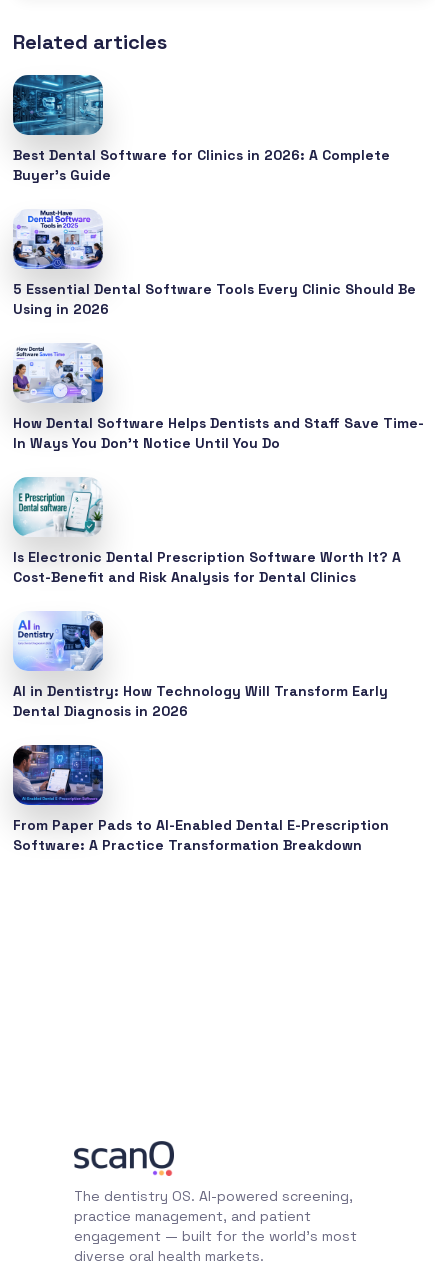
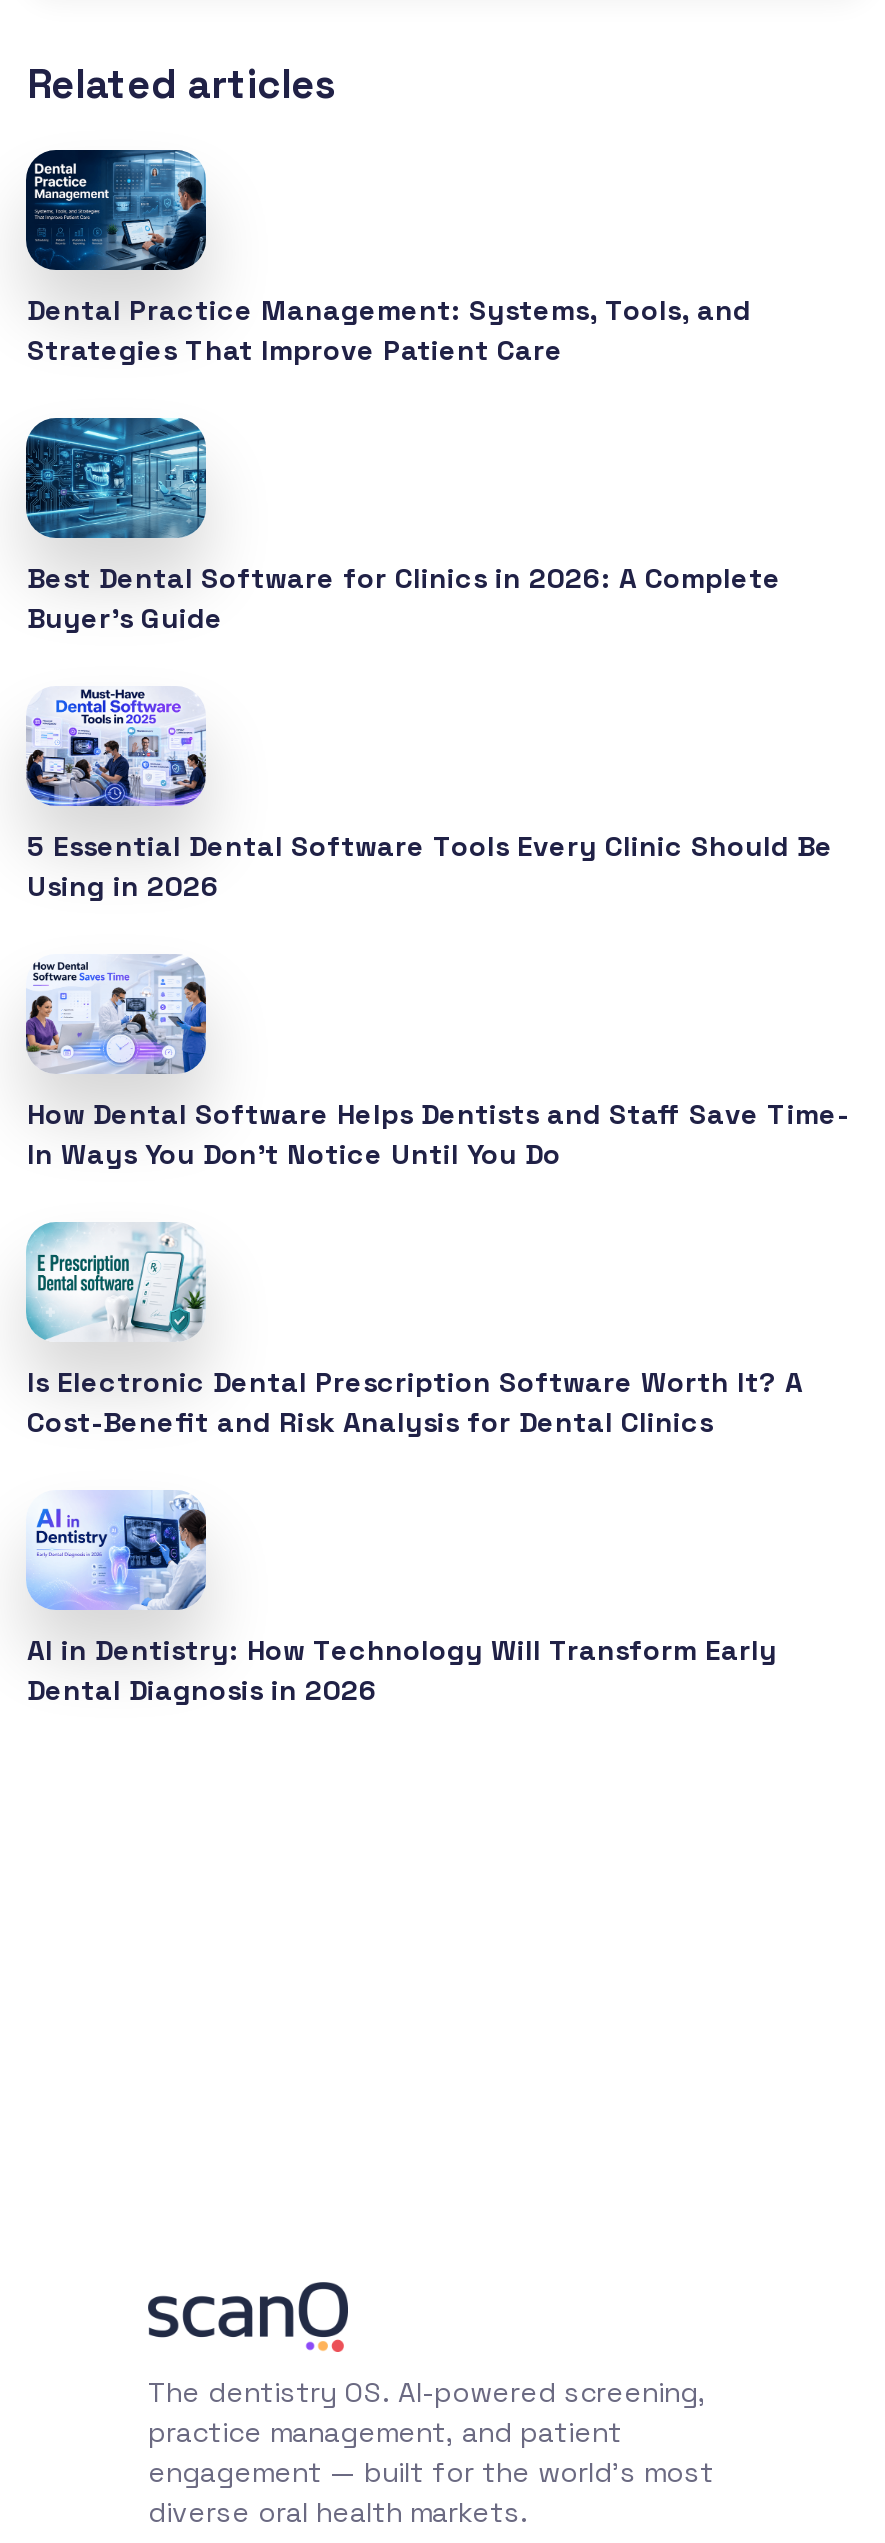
none -> [26,148,751,368] [image] | Dental Practice Management: Systems, Tools, and | Strategies That Improve Patient Care
moved [8,73,424,720] -> [16,414,849,1708]: [image] | Best Dental Software for Clinics in 2026: A Complete | Buyer’s Guide | ... | AI in Dentistry: How Technology Will Transform Early | Dental Diagnosis in 2026
[12,744,389,854] [image] | From Paper Pads to AI-Enabled Dental E-Prescription | Software: A Practice Transformation Breakdown -> none

